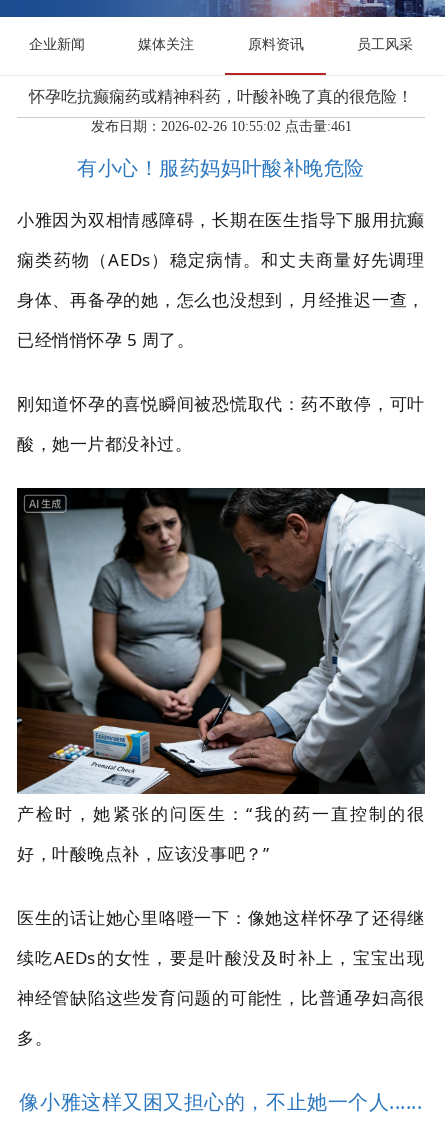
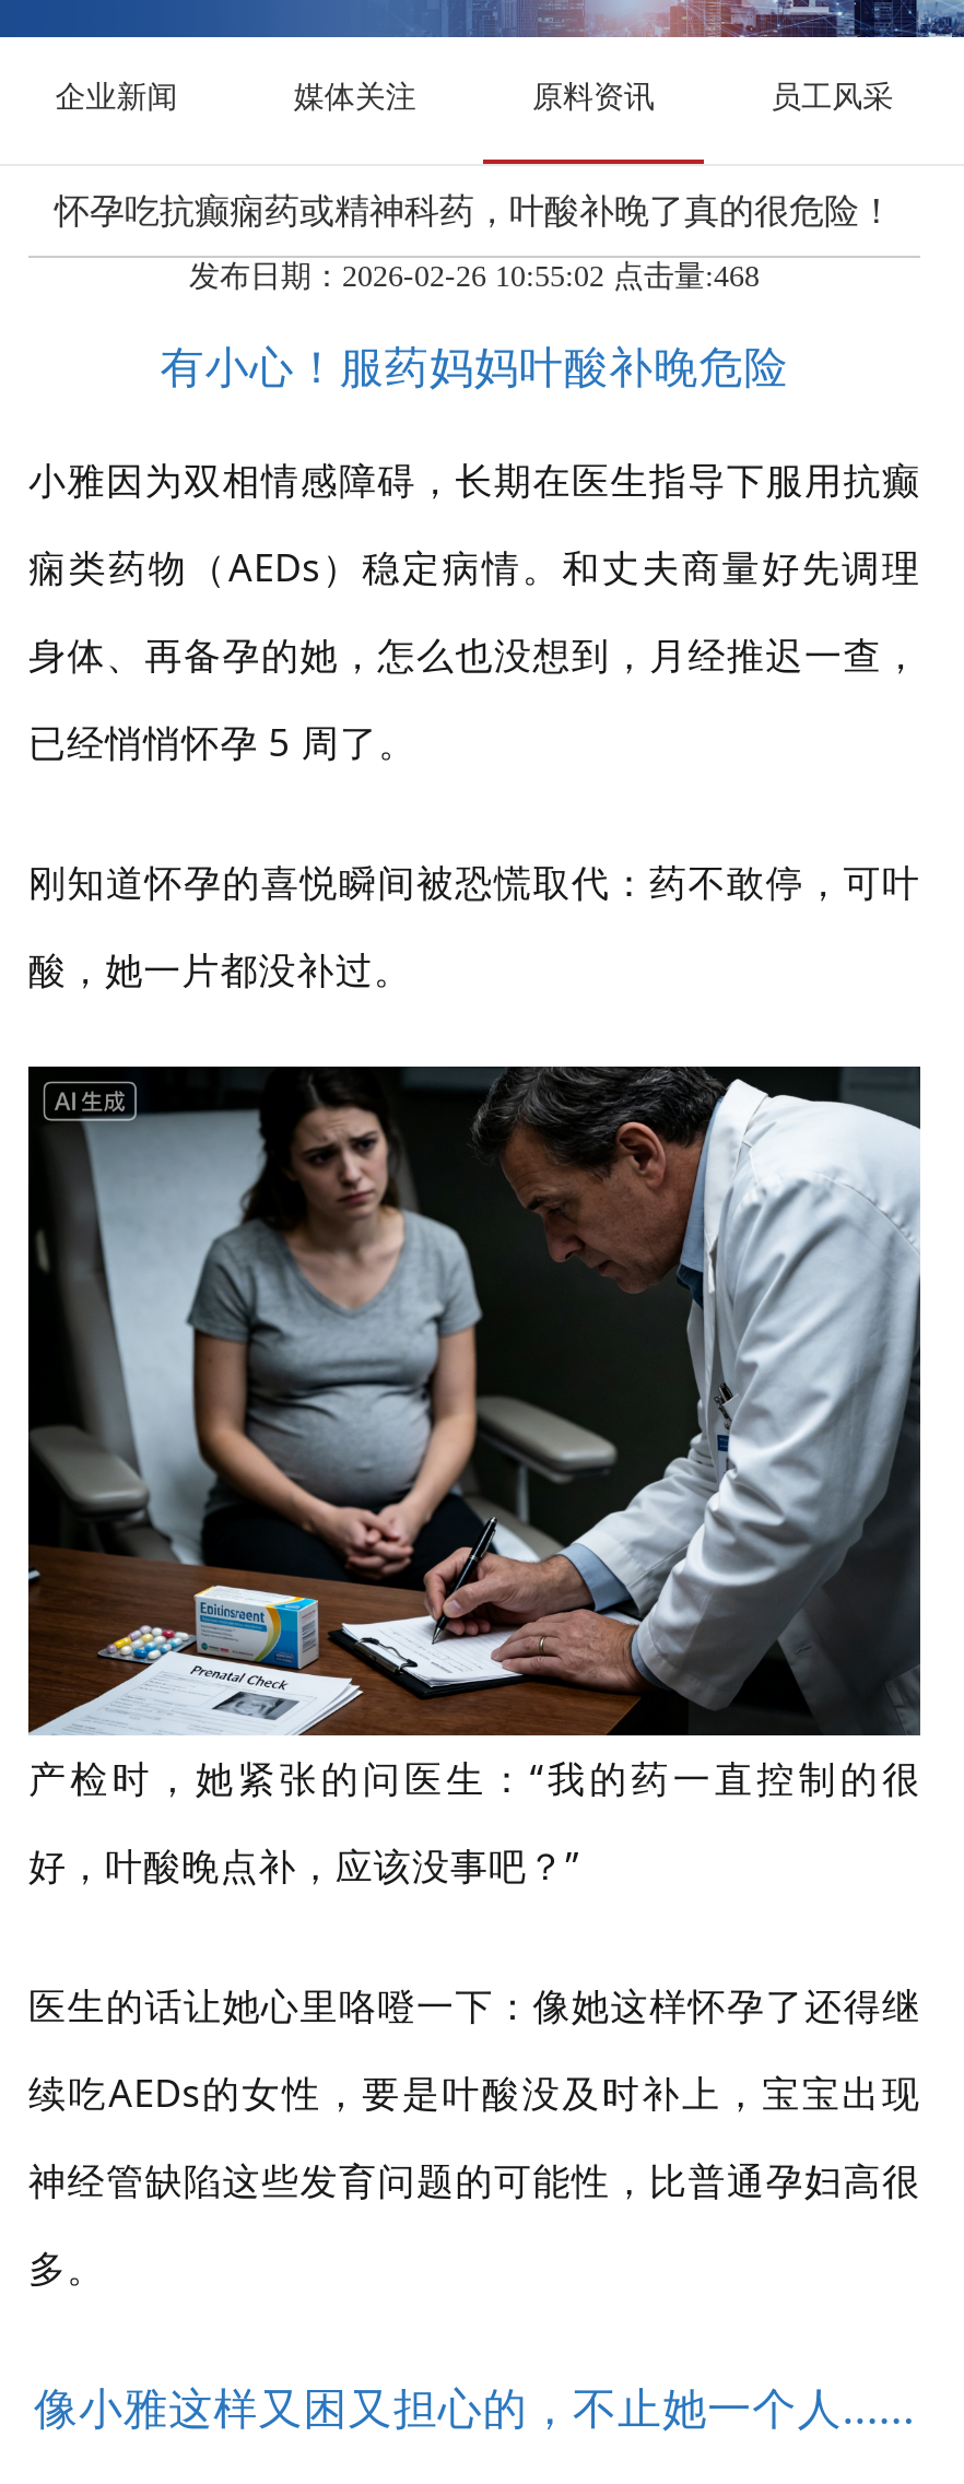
[90,119,351,134] 发布日期：2026-02-26 10:55:02 点击量:461 -> [189,259,760,292] 发布日期：2026-02-26 10:55:02 点击量:468

